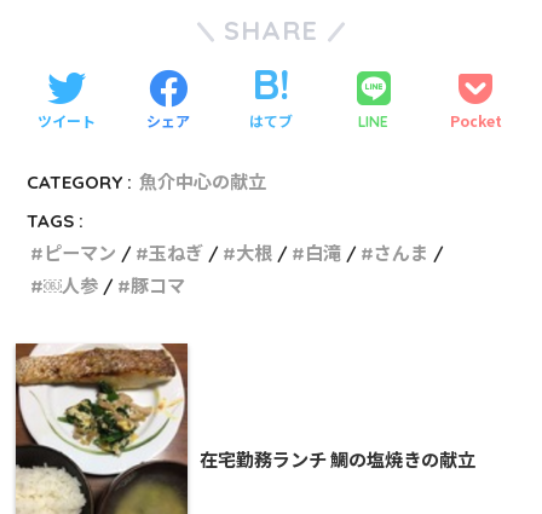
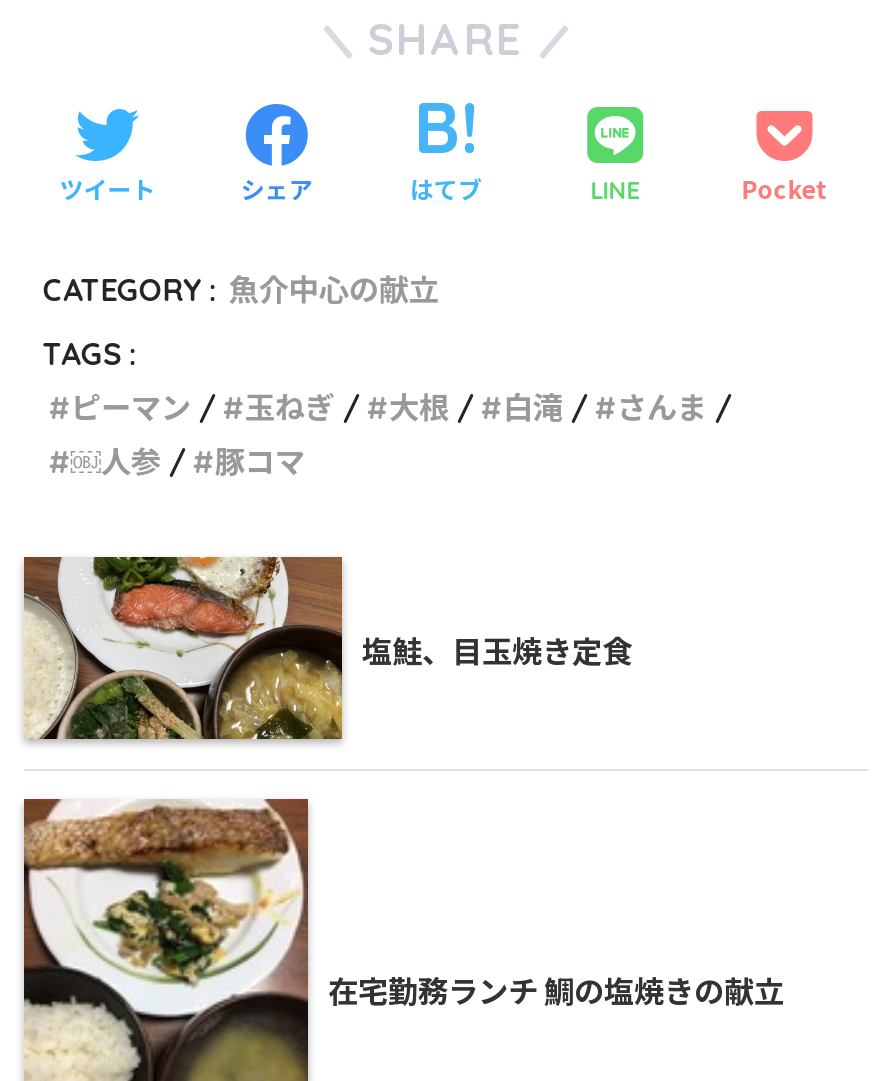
none -> [24,555,632,745] [image] | 塩鮭、目玉焼き定食

